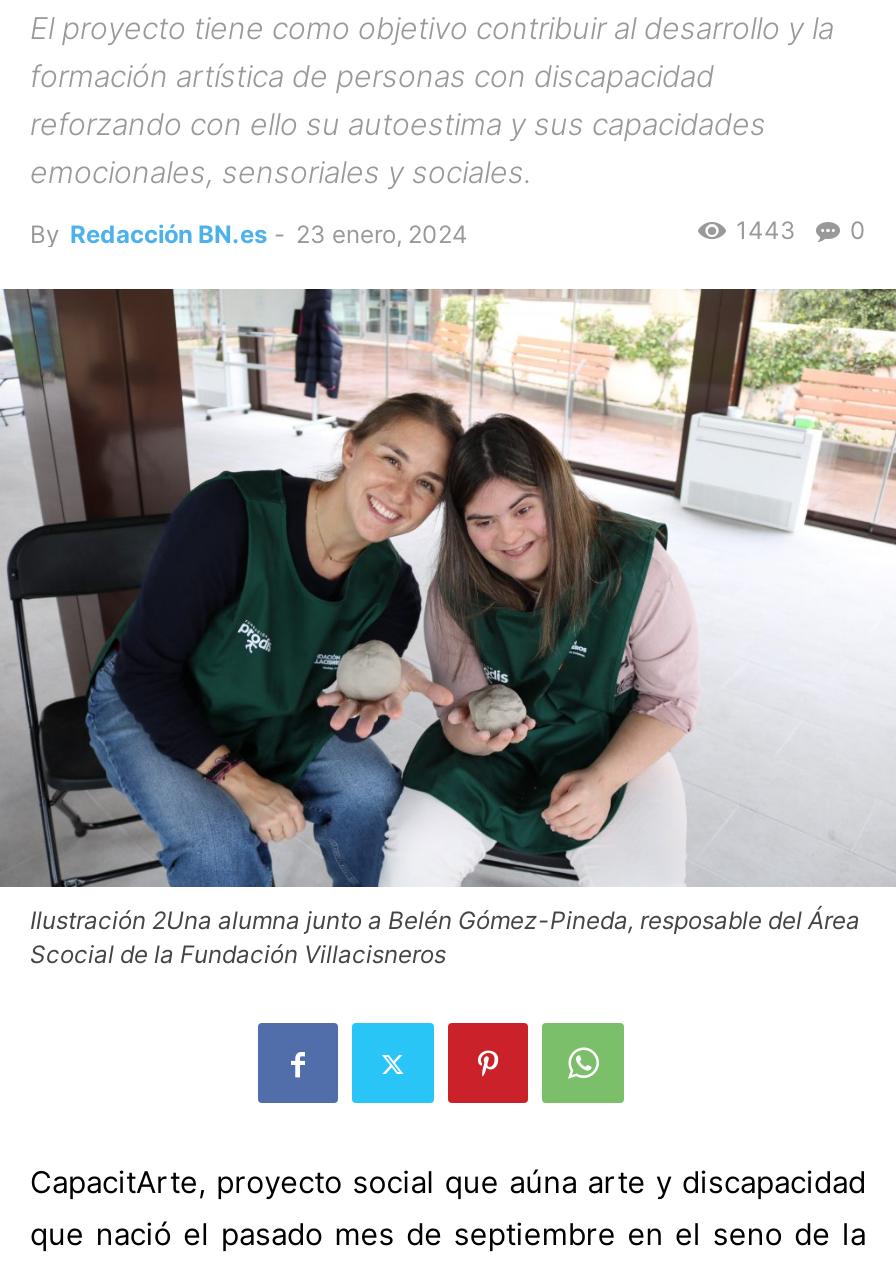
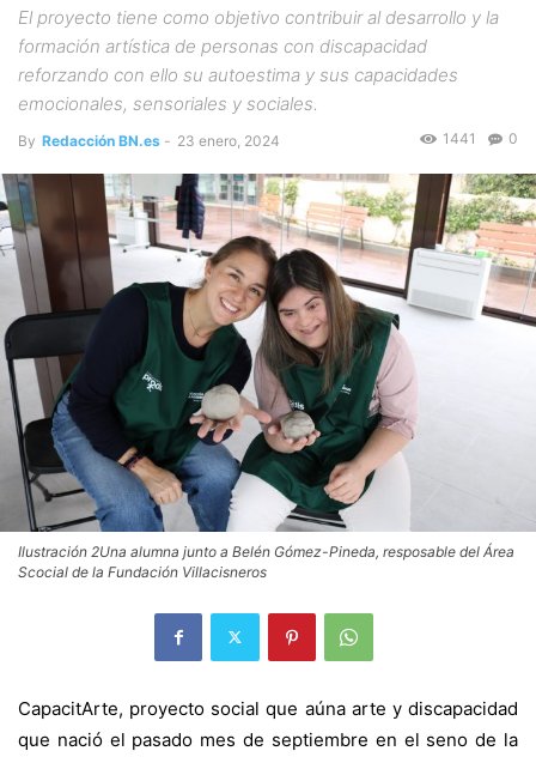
[736,215,866,245] 1443 0 -> [443,129,518,147] 1441 0

